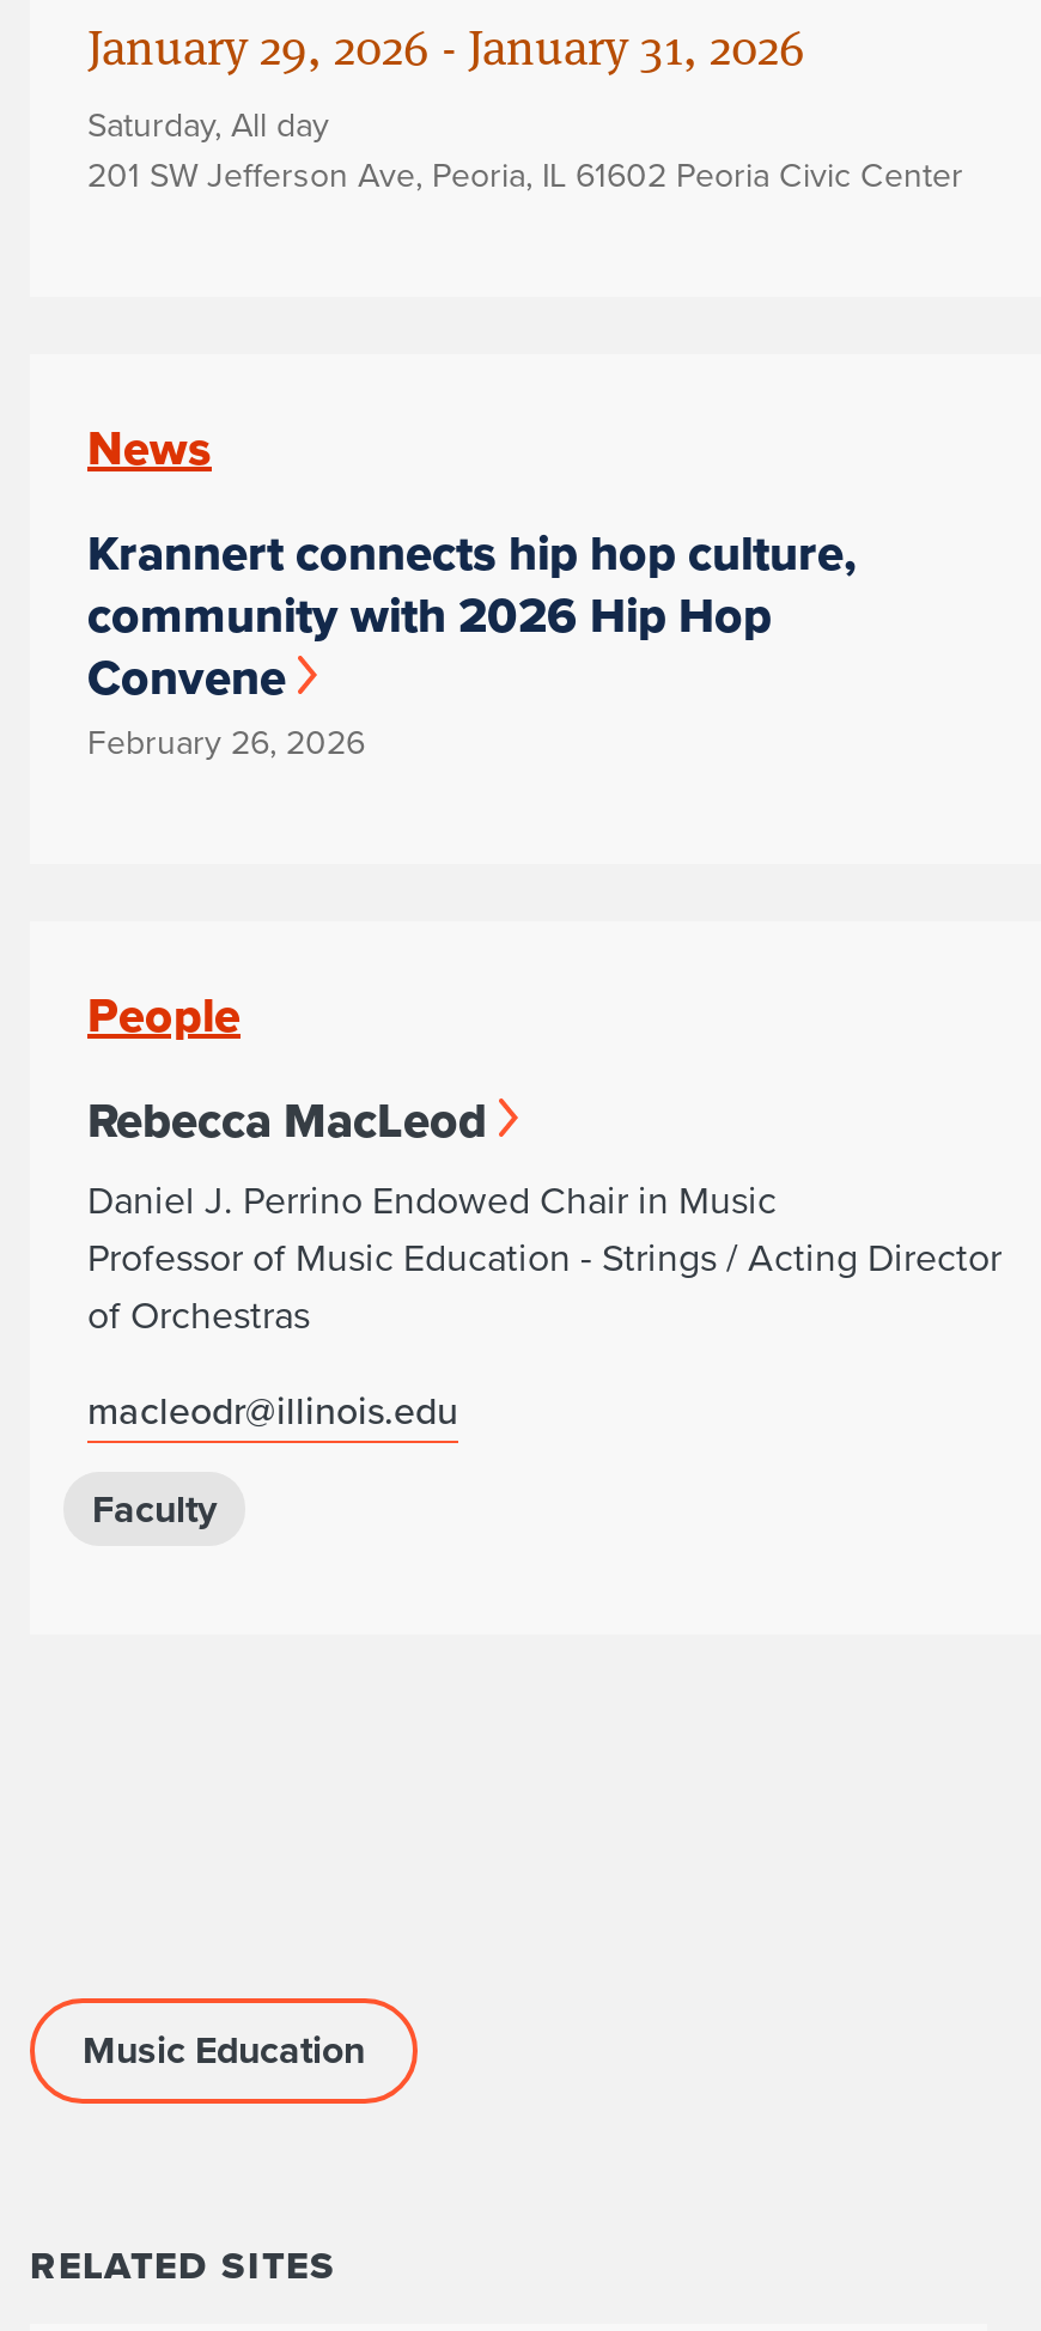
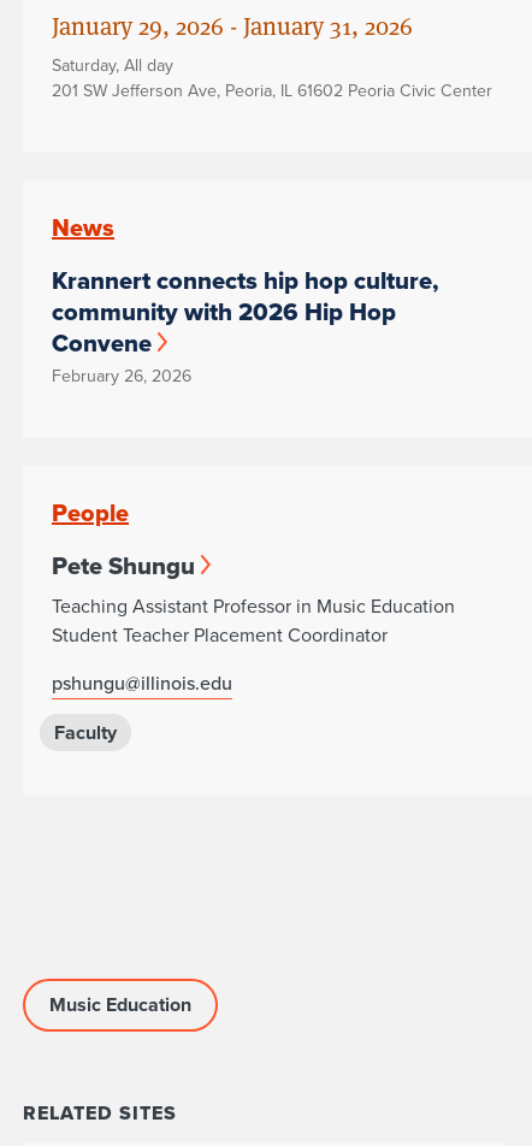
[87,1083,1002,1342] Rebecca MacLeod | Daniel J. Perrino Endowed Chair in Music | Professor of Music Education - Strings / Acting Director | of Orchestras -> [52,547,455,648] Pete Shungu | Teaching Assistant Professor in Music Education | Student Teacher Placement Coordinator
[87,1383,458,1438] macleodr@illinois.edu -> [52,669,232,697] pshungu@illinois.edu

